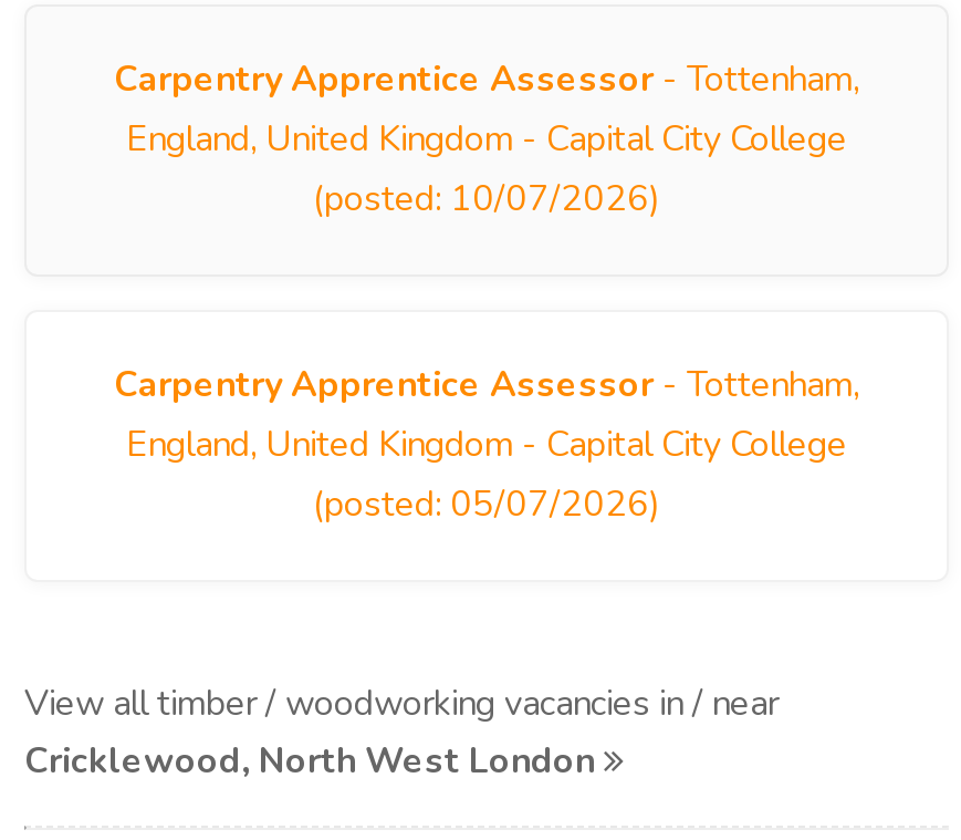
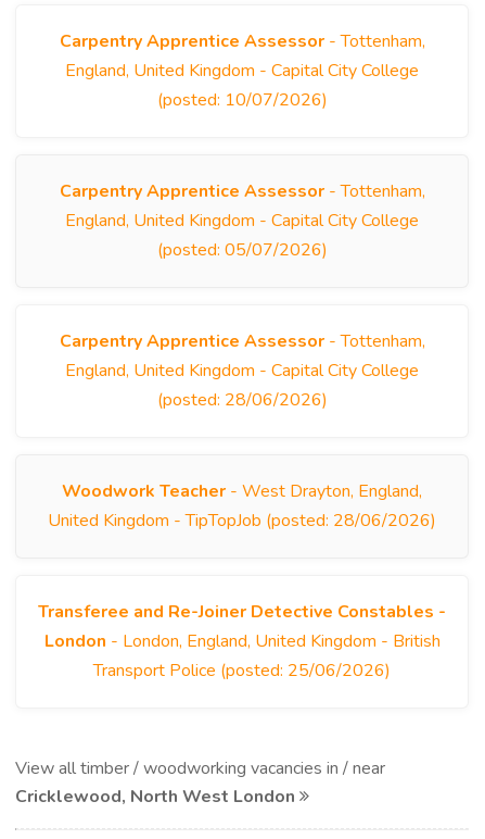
none -> [38,600,446,683] Transferee and Re-Joiner Detective Constables - | London - London, England, United Kingdom - British | Transport Police (posted: 25/06/2026)
none -> [48,479,436,533] Woodwork Teacher - West Drayton, England, | United Kingdom - TipTopJob (posted: 28/06/2026)
none -> [59,329,425,412] Carpentry Apprentice Assessor - Tottenham, | England, United Kingdom - Capital City College | (posted: 28/06/2026)

